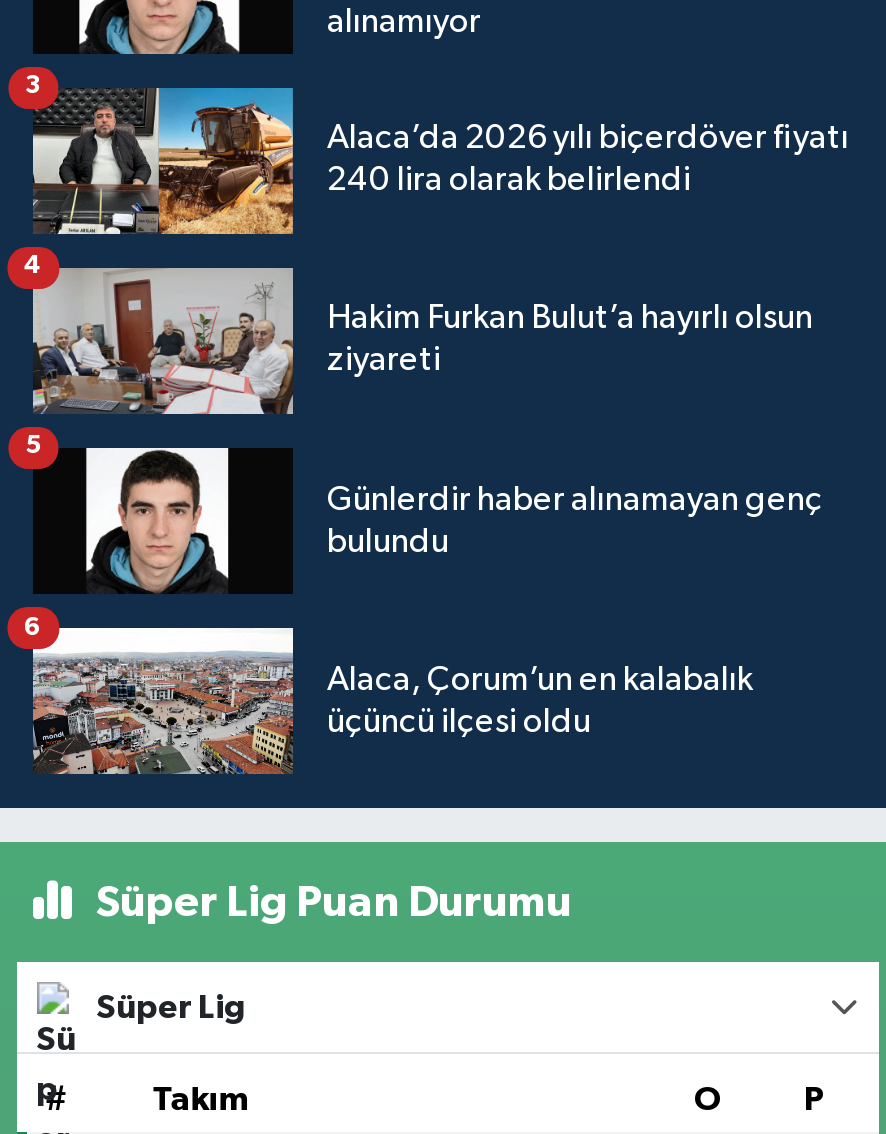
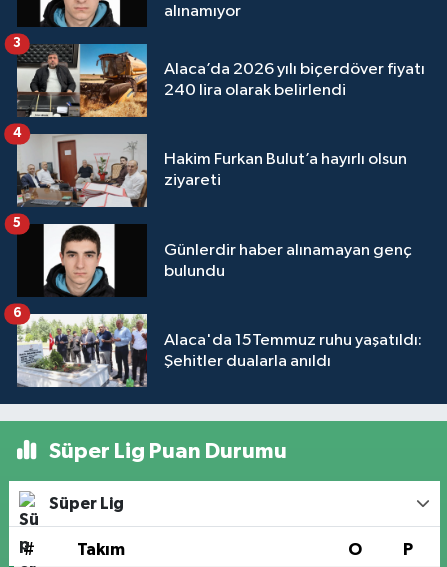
[31,628,753,776] [image] | Alaca, Çorum’un en kalabalık | üçüncü ilçesi oldu -> [16,314,422,388] [image] | Alaca'da 15Temmuz ruhu yaşatıldı: | Şehitler dualarla anıldı

